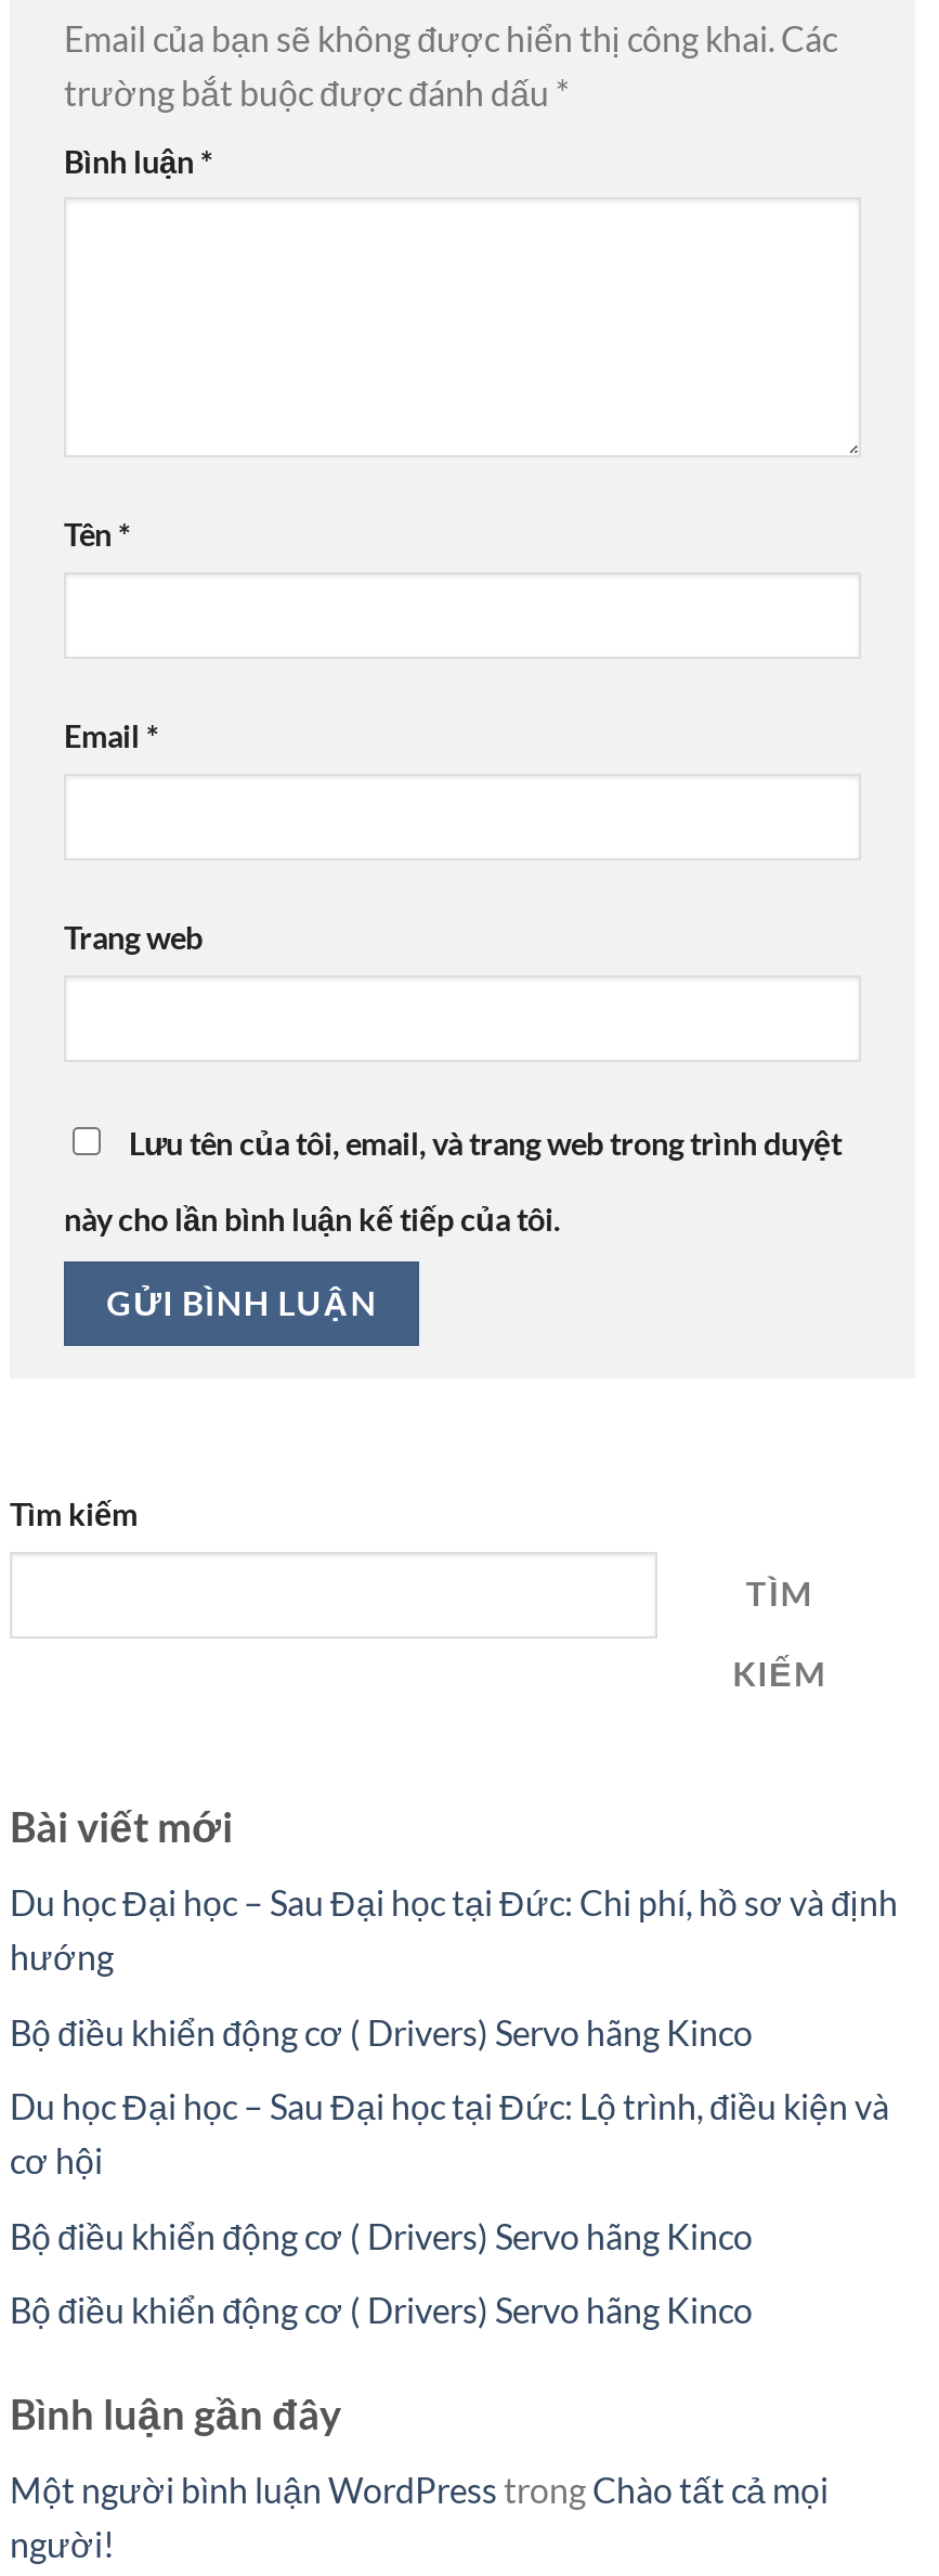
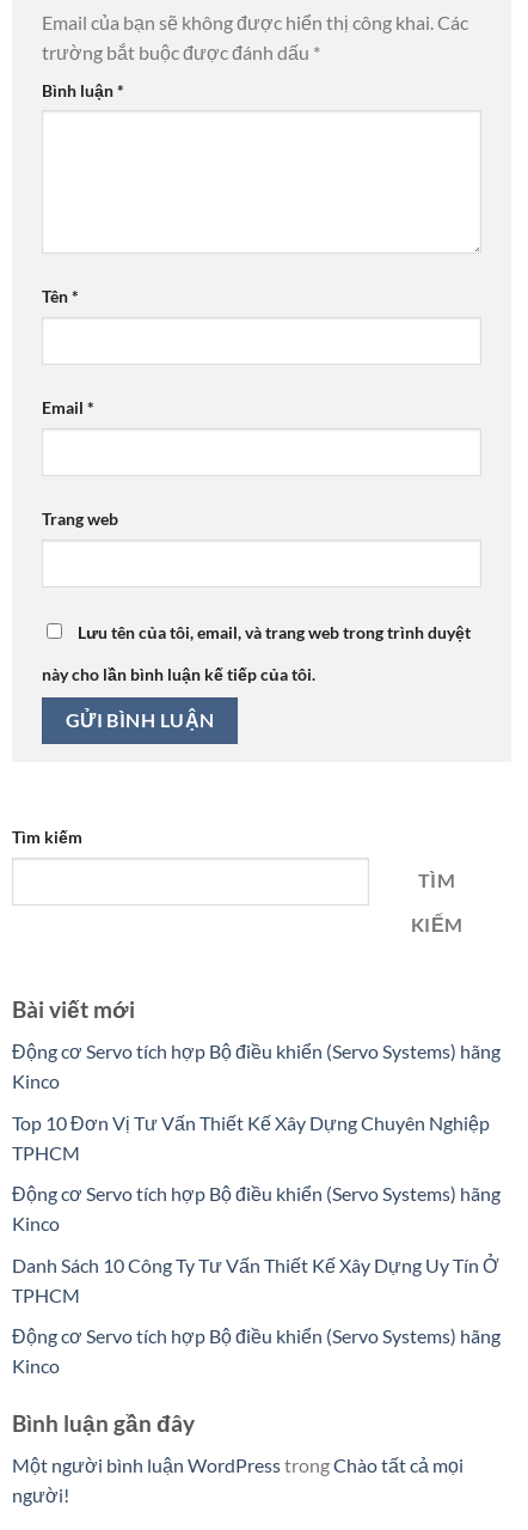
[10,1881,898,1977] Du học Đại học – Sau Đại học tại Đức: Chi phí, hồ sơ và định | hướng -> [12,1040,501,1092] Động cơ Servo tích hợp Bộ điều khiển (Servo Systems) hãng | Kinco
[10,2011,753,2052] Bộ điều khiển động cơ ( Drivers) Servo hãng Kinco -> [12,1111,490,1163] Top 10 Đơn Vị Tư Vấn Thiết Kế Xây Dựng Chuyên Nghiệp | TPHCM
[10,2086,889,2181] Du học Đại học – Sau Đại học tại Đức: Lộ trình, điều kiện và | cơ hội -> [12,1182,501,1235] Động cơ Servo tích hợp Bộ điều khiển (Servo Systems) hãng | Kinco
[10,2215,753,2256] Bộ điều khiển động cơ ( Drivers) Servo hãng Kinco -> [12,1253,499,1306] Danh Sách 10 Công Ty Tư Vấn Thiết Kế Xây Dựng Uy Tín Ở | TPHCM
[10,2290,753,2331] Bộ điều khiển động cơ ( Drivers) Servo hãng Kinco -> [12,1325,501,1377] Động cơ Servo tích hợp Bộ điều khiển (Servo Systems) hãng | Kinco

